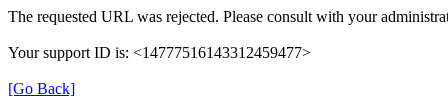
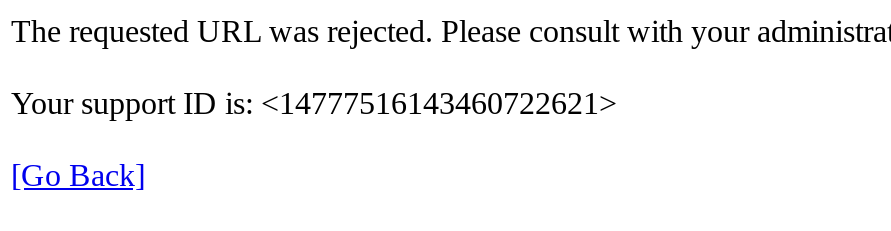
[8,44,311,61] Your support ID is: <14777516143312459477> -> [11,86,617,120] Your support ID is: <14777516143460722621>

